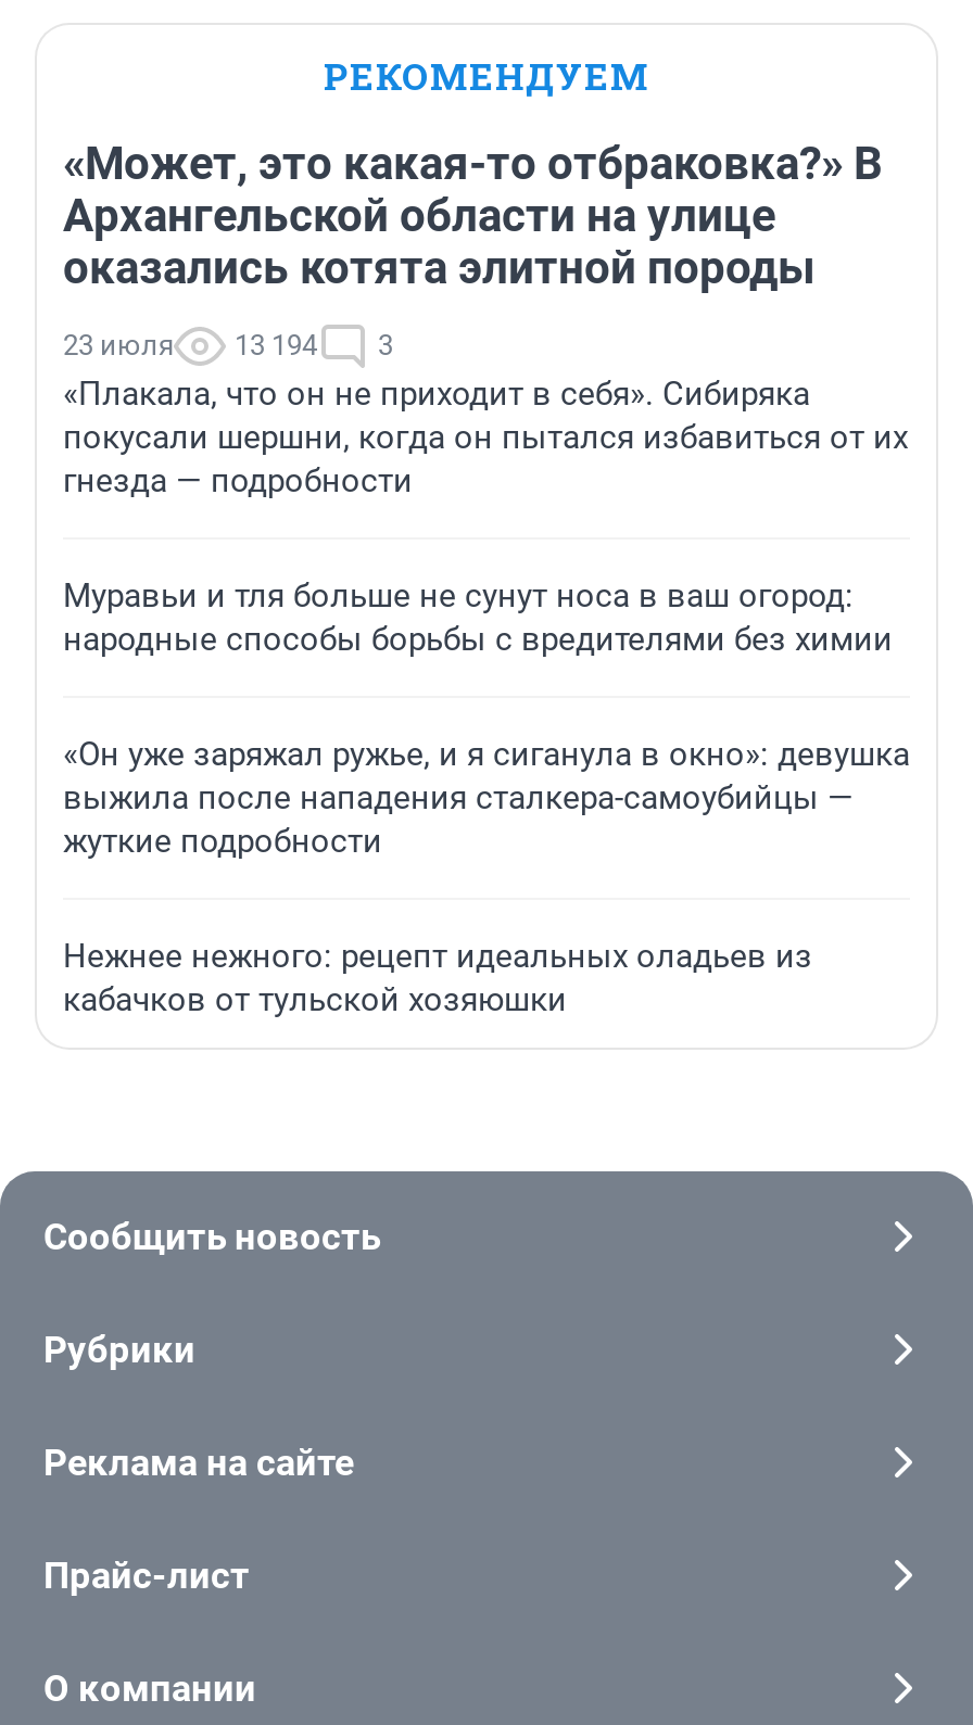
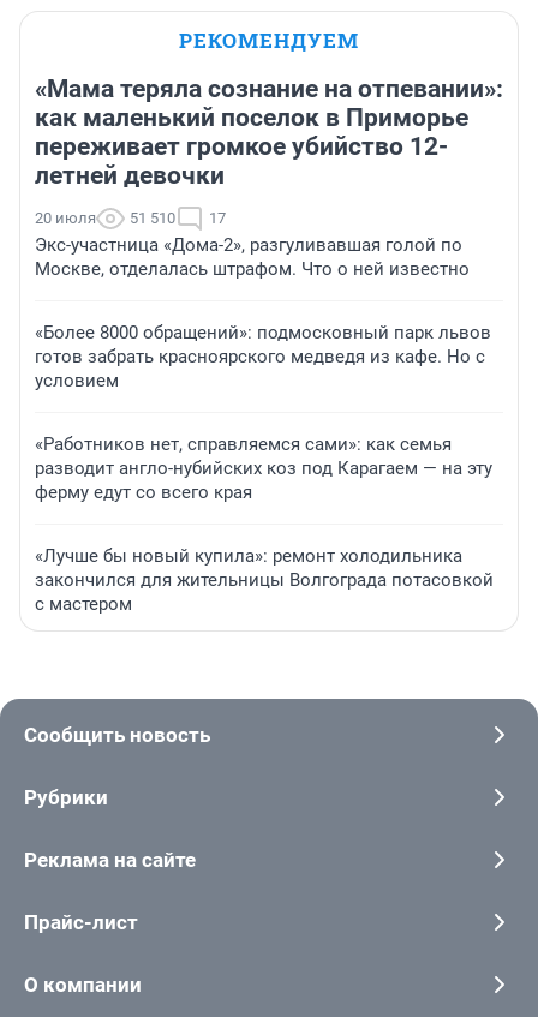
[63,138,882,294] «Может, это какая-то отбраковка?» В | Архангельской области на улице | оказались котята элитной породы -> [35,75,503,190] «Мама теряла сознание на отпевании»: | как маленький поселок в Приморье | переживает громкое убийство 12- | летней девочки
[63,329,908,501] 23 июля | 13 194 | 3 | «Плакала, что он не приходит в себя». Сибиряка | покусали шершни, когда он пытался избавиться от их | гнезда — подробности -> [35,209,470,280] 20 июля | 51 510 | 17 | Экс-участница «Дома-2», разгуливавшая голой по | Москве, отделалась штрафом. Что о ней известно
[63,577,893,659] Муравьи и тля больше не сунут носа в ваш огород: | народные способы борьбы с вредителями без химии -> [35,322,491,392] «Более 8000 обращений»: подмосковный парк львов | готов забрать красноярского медведя из кафе. Но с | условием
[63,735,910,861] «Он уже заряжал ружье, и я сиганула в окно»: девушка | выжила после нападения сталкера-самоубийцы — | жуткие подробности -> [35,434,492,503] «Работников нет, справляемся сами»: как семья | разводит англо-нубийских коз под Карагаем — на эту | ферму едут со всего края
[63,937,812,1020] Нежнее нежного: рецепт идеальных оладьев из | кабачков от тульской хозяюшки -> [35,545,494,615] «Лучше бы новый купила»: ремонт холодильника | закончился для жительницы Волгограда потасовкой | с мастером

